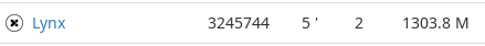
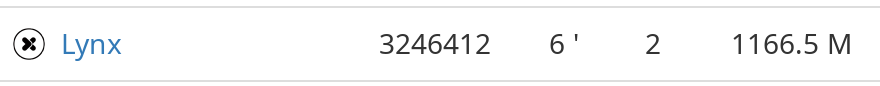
[208,12,270,33] 3245744 -> [379,25,491,63] 3246412
[302,12,318,33] 5 ' -> [549,25,579,63] 6 '
[402,12,470,33] 1303.8 M -> [731,25,853,63] 1166.5 M

